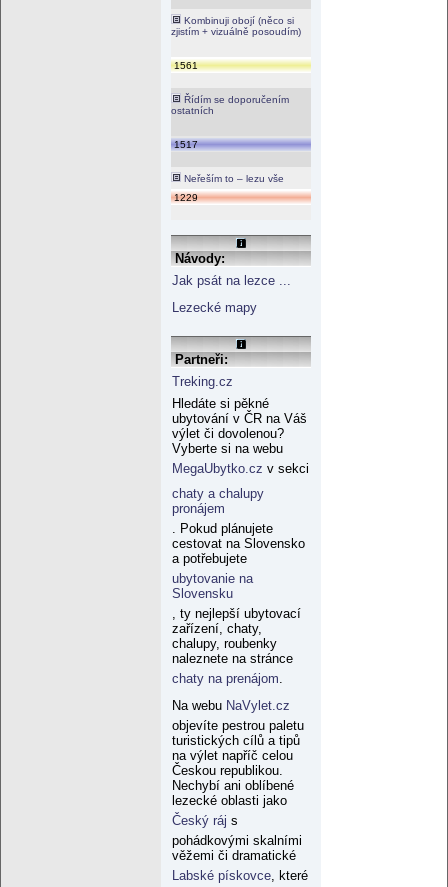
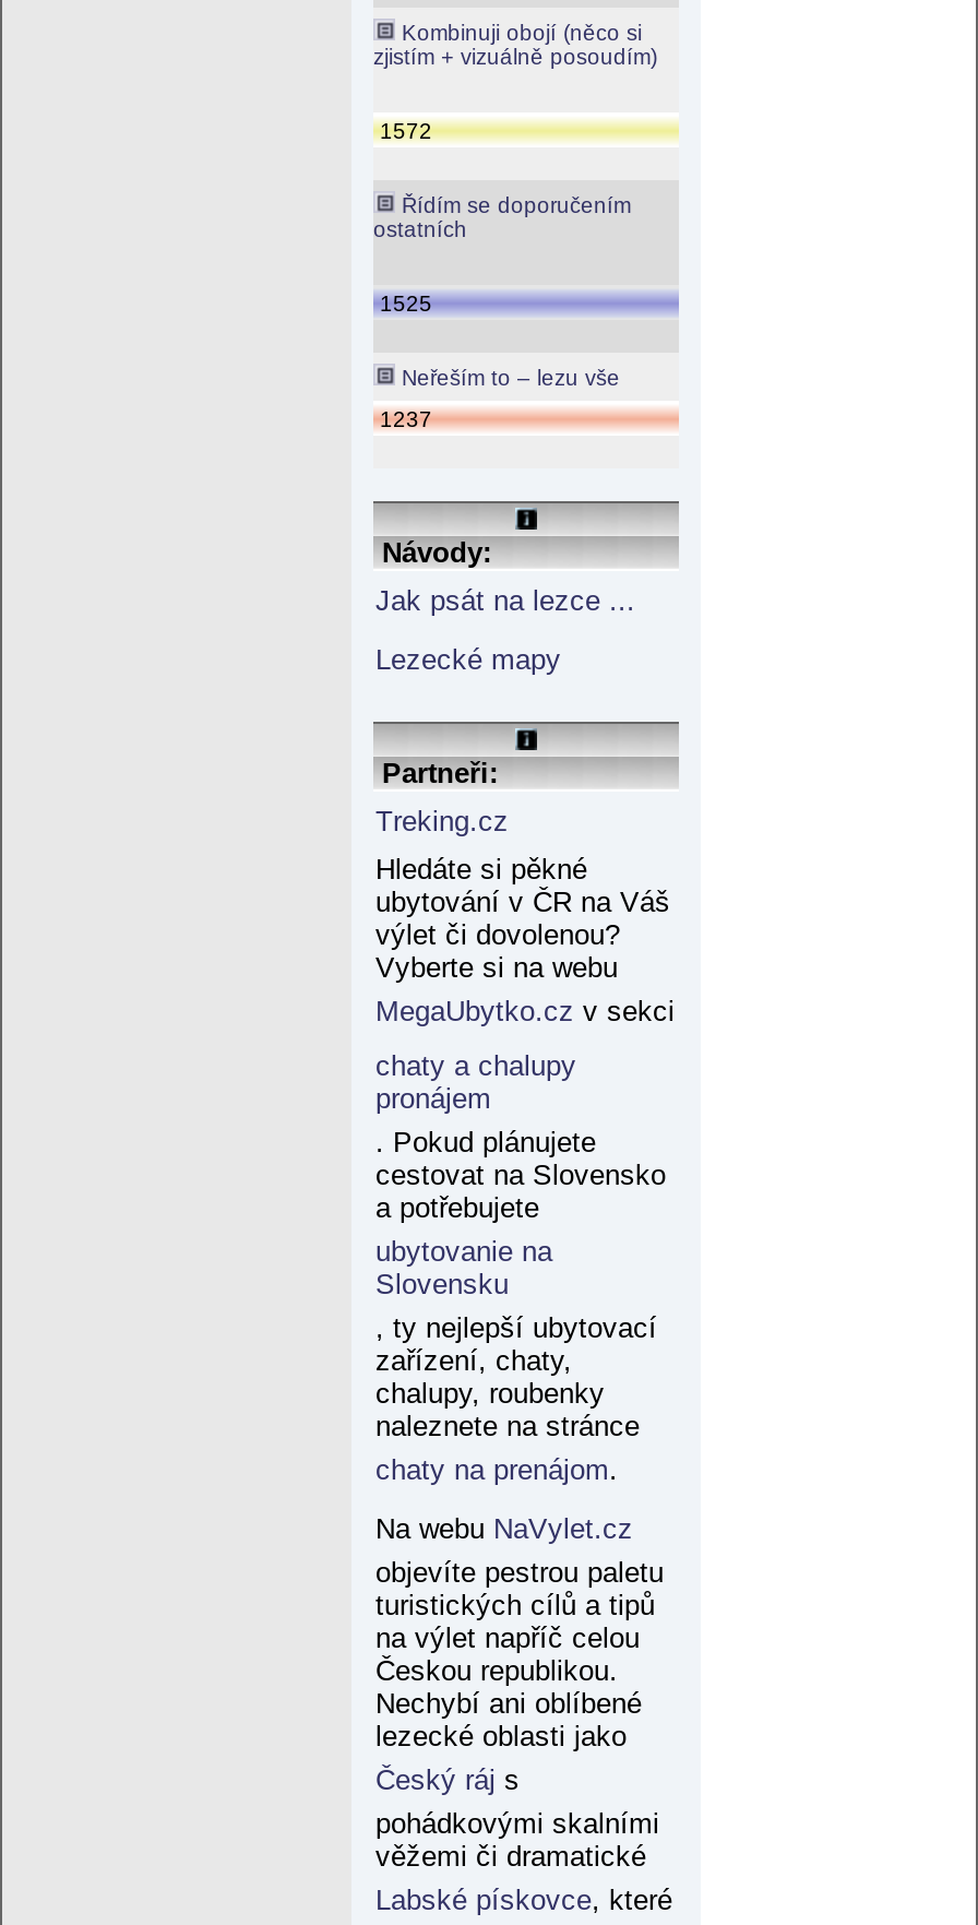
[171,60,198,71] 1561 -> [373,119,432,143] 1572
[171,139,198,150] 1517 -> [373,292,432,316] 1525
[171,192,198,203] 1229 -> [373,407,432,431] 1237

